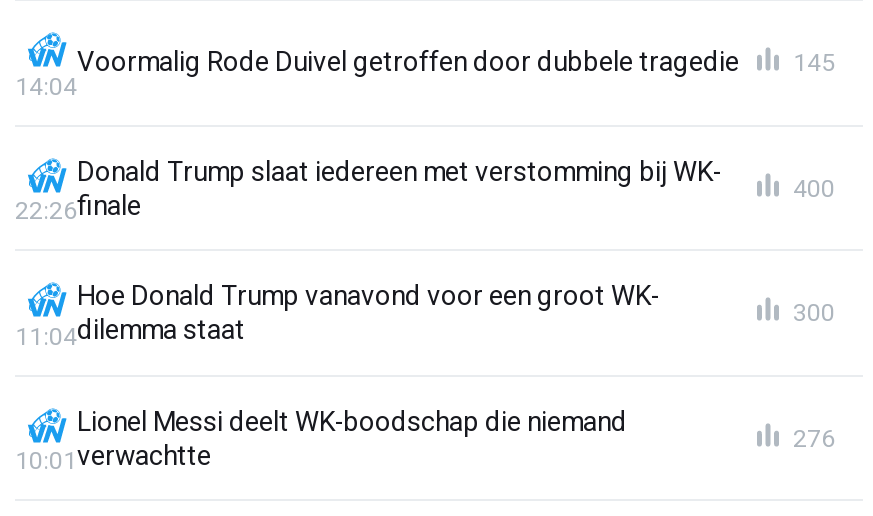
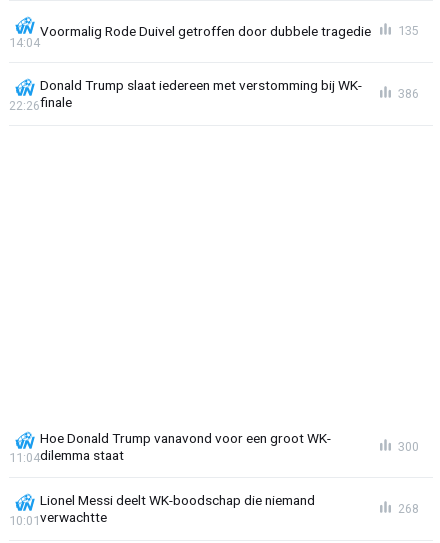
[77,46,835,78] Voormalig Rode Duivel getroffen door dubbele tragedie 145 -> [40,23,419,39] Voormalig Rode Duivel getroffen door dubbele tragedie 135
[787,172,835,202] 400 -> [395,86,419,101] 386
[787,422,835,452] 276 -> [395,501,419,516] 268

